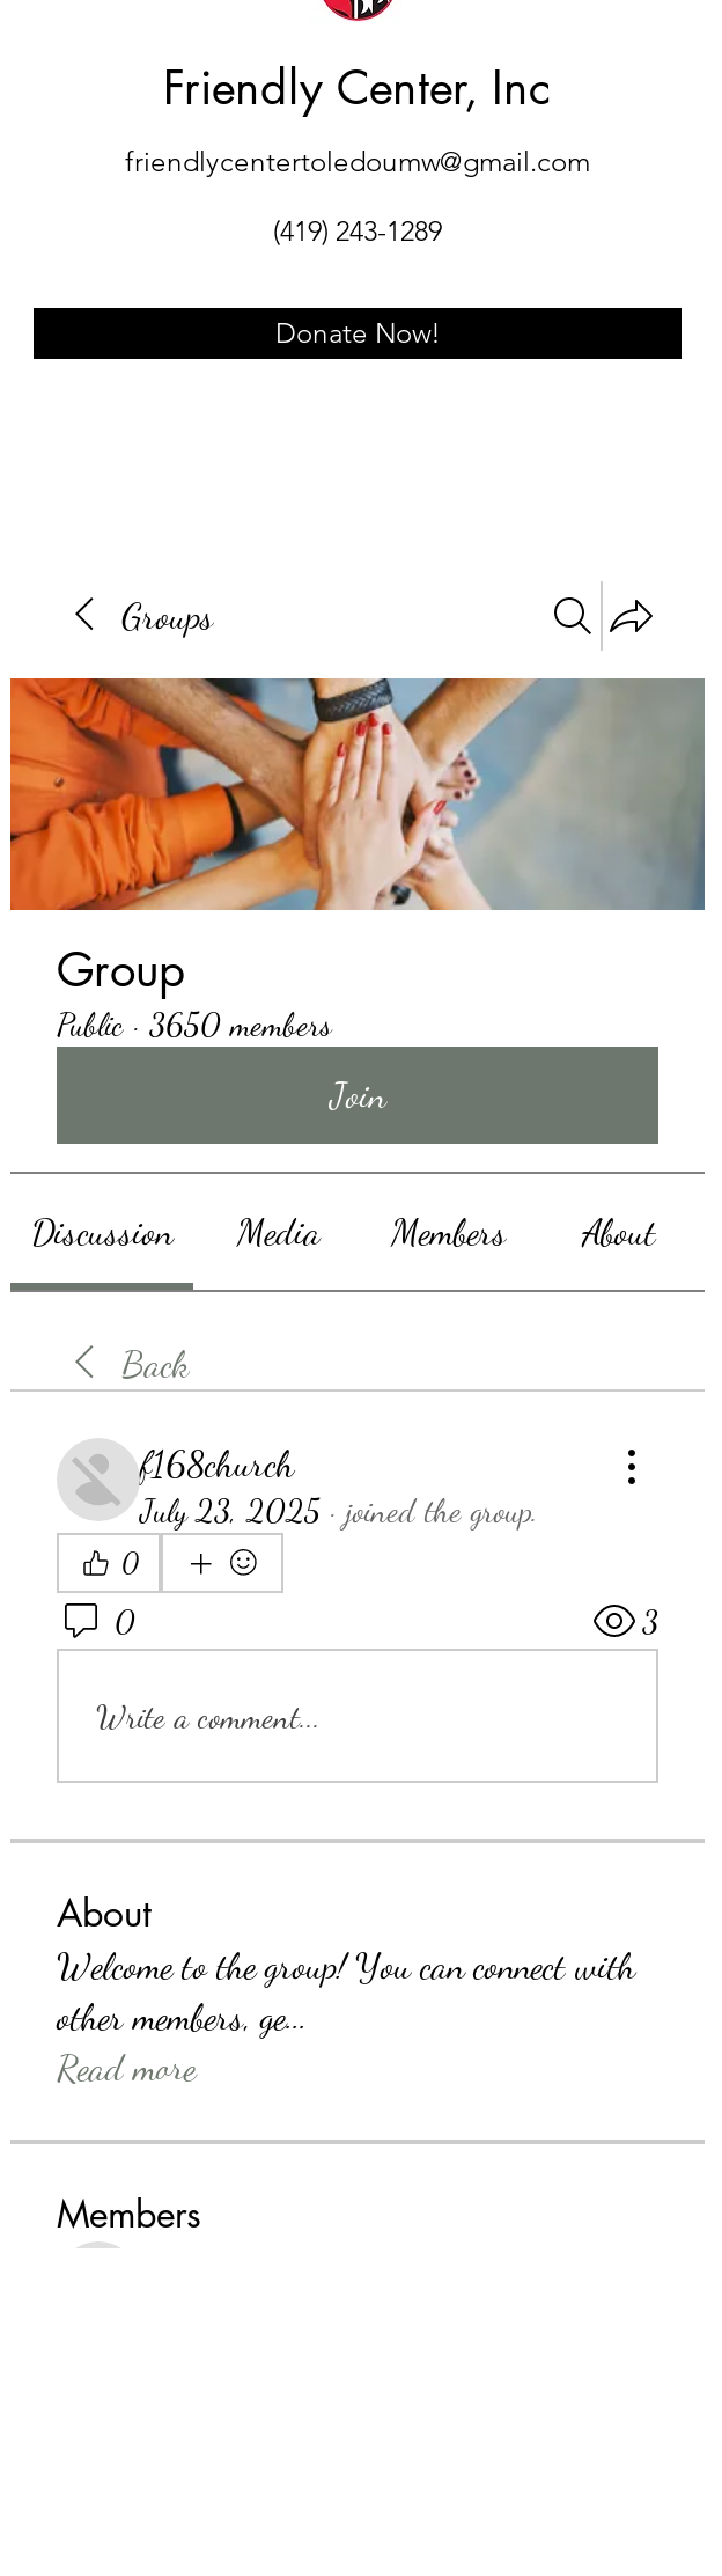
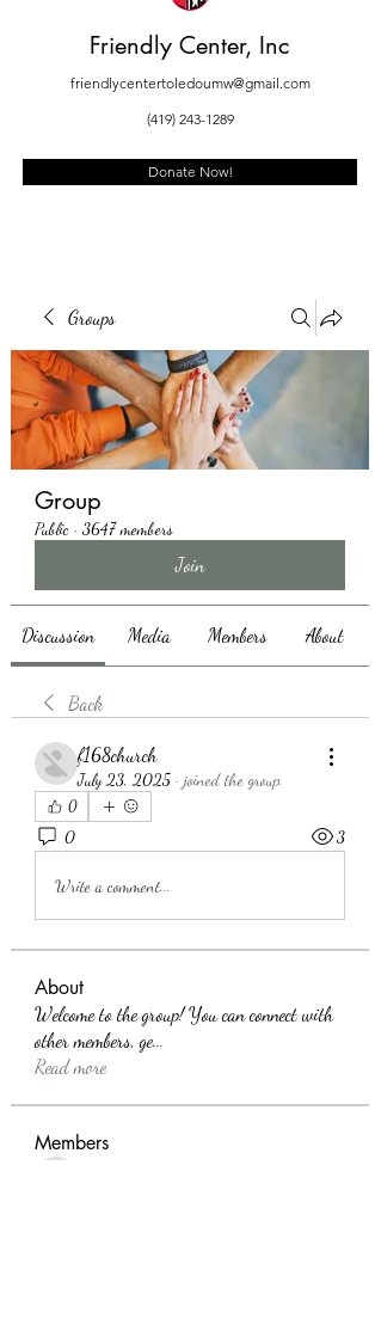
[57,1005,332,1044] Public · 3650 members -> [35,519,173,539] Public · 3647 members

